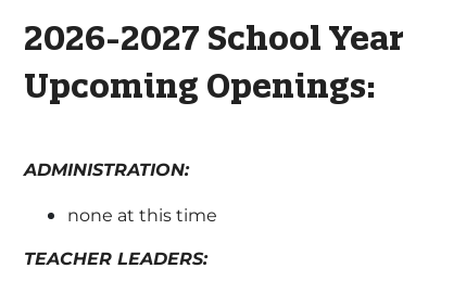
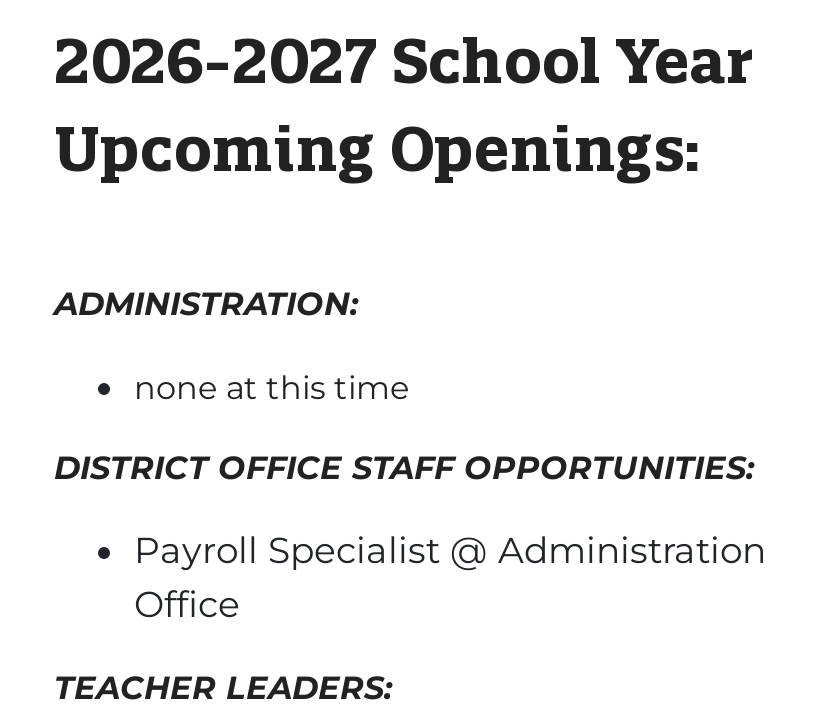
none -> [54,449,766,627] DISTRICT OFFICE STAFF OPPORTUNITIES: | Payroll Specialist @ Administration | Office

